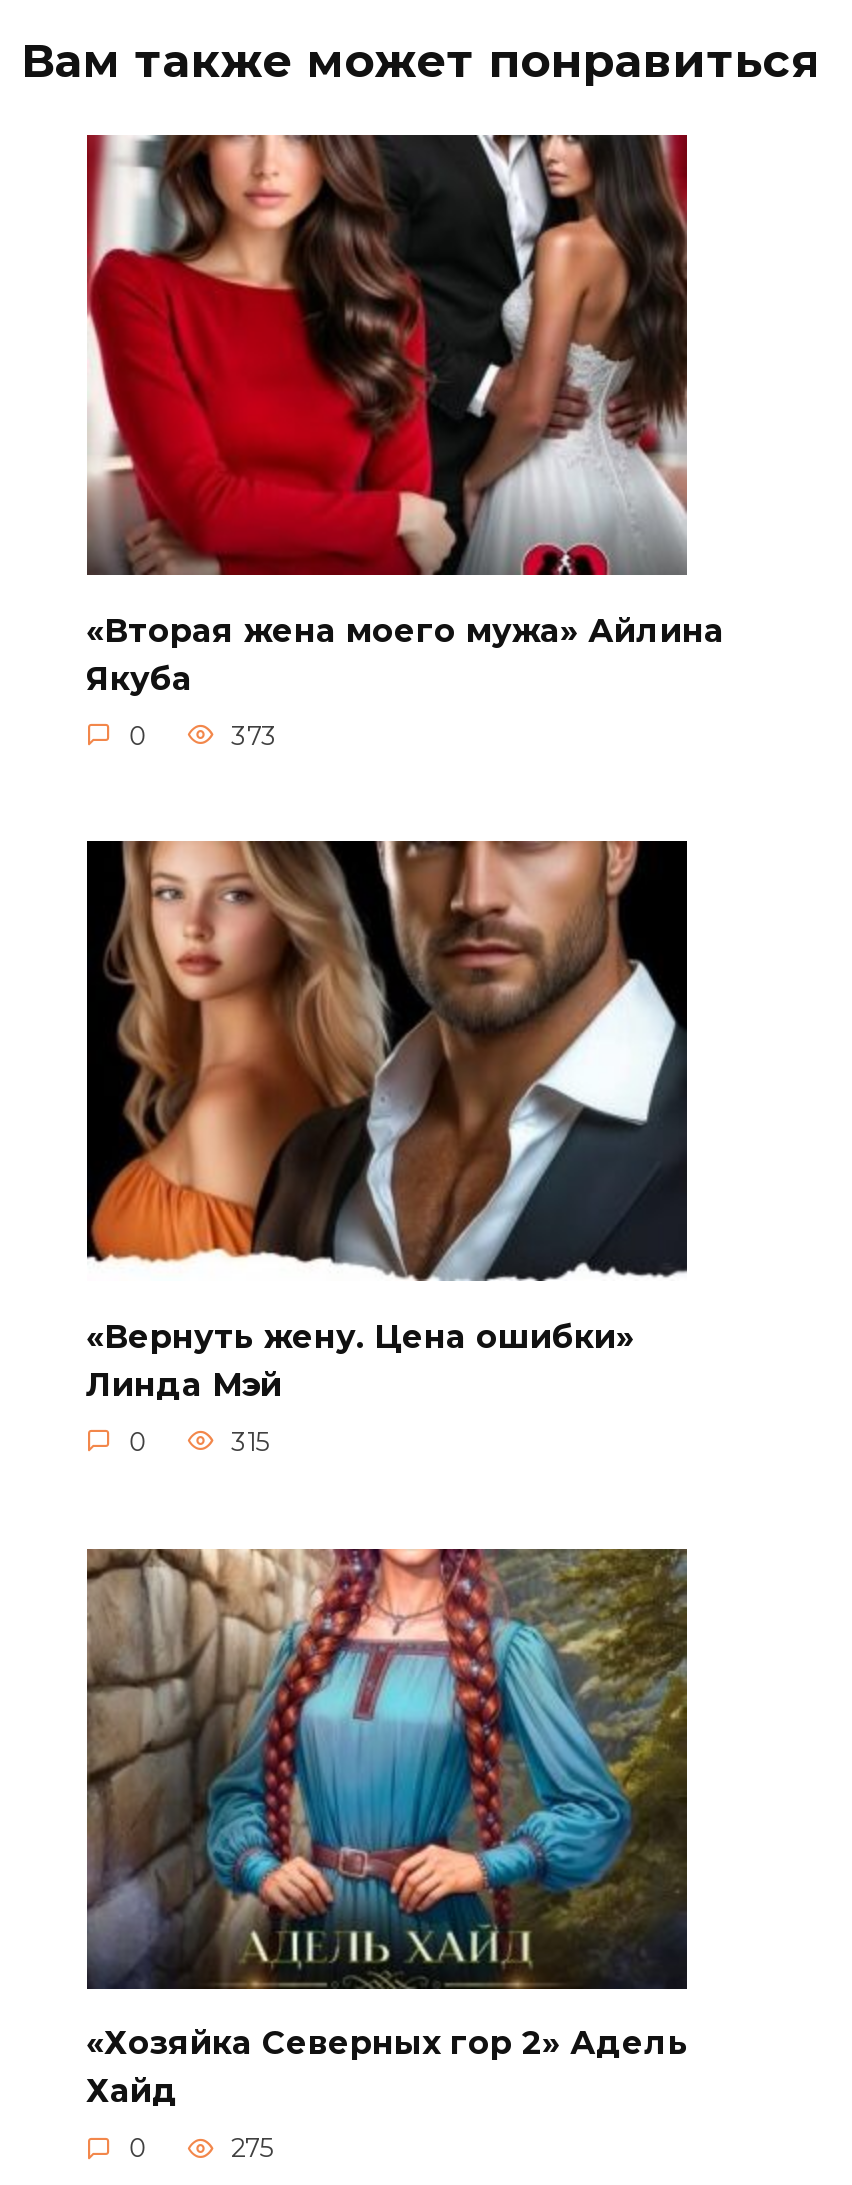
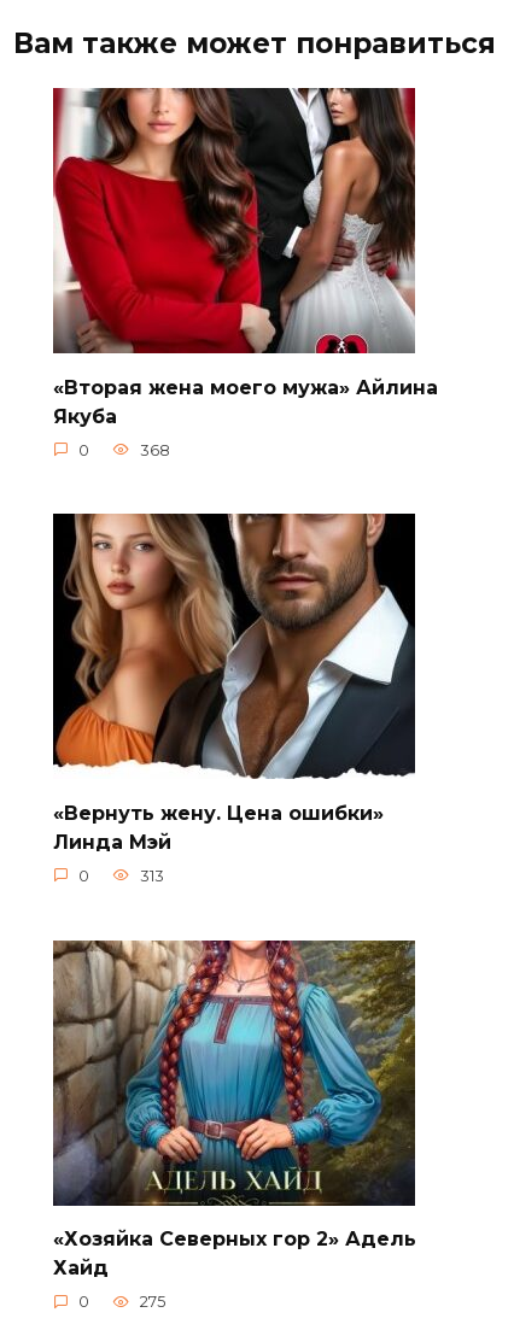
[231,720,277,750] 373 -> [140,441,170,459] 368
[231,1427,269,1457] 315 -> [140,867,164,885] 313

